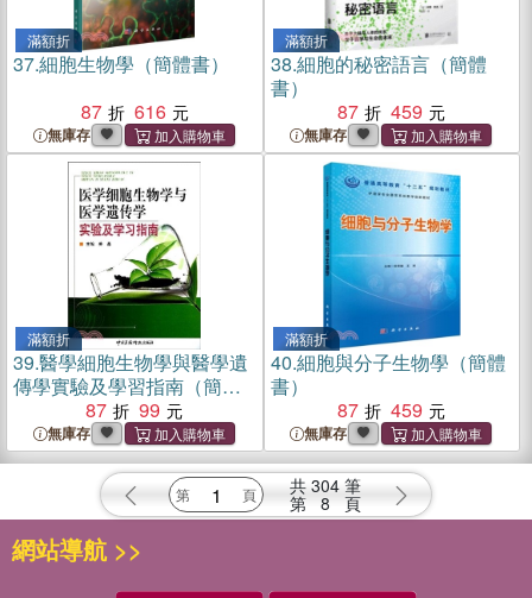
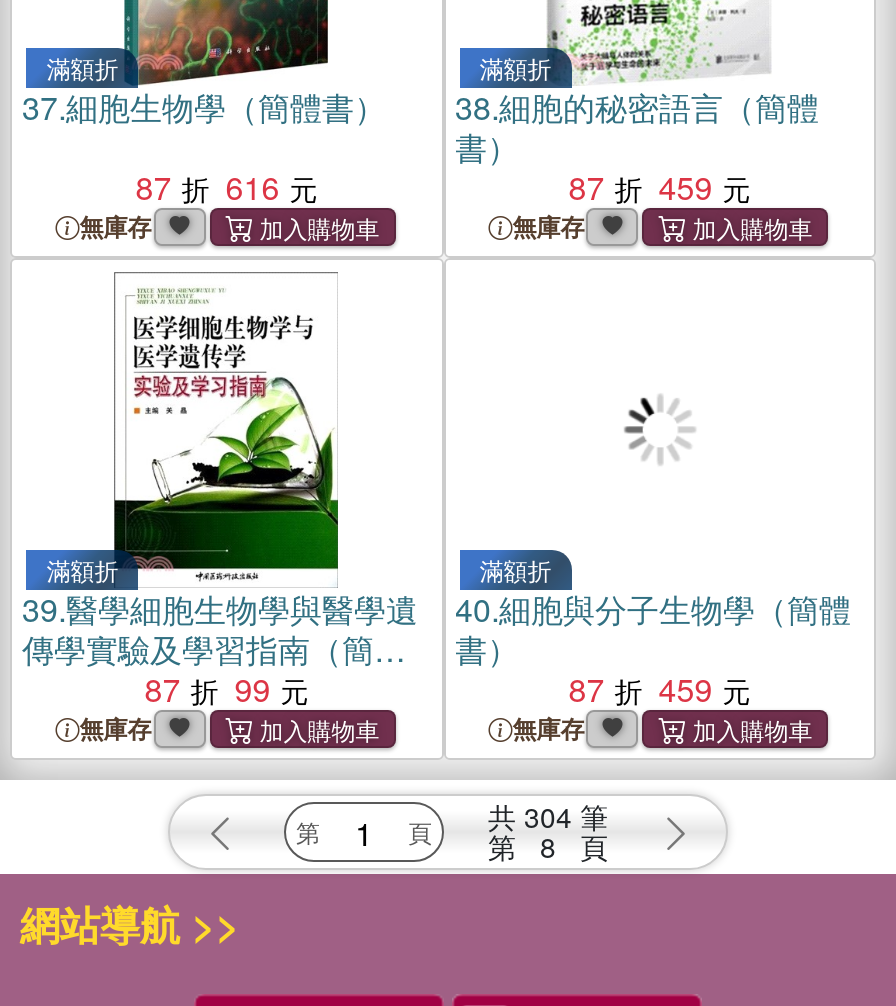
[322,160,462,346] [image] -> none

